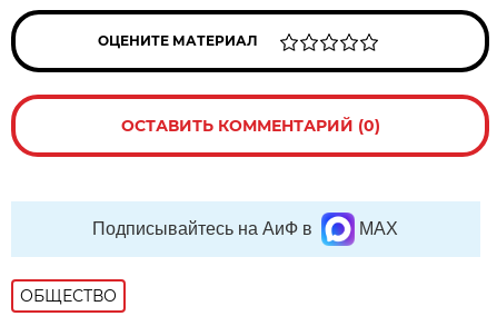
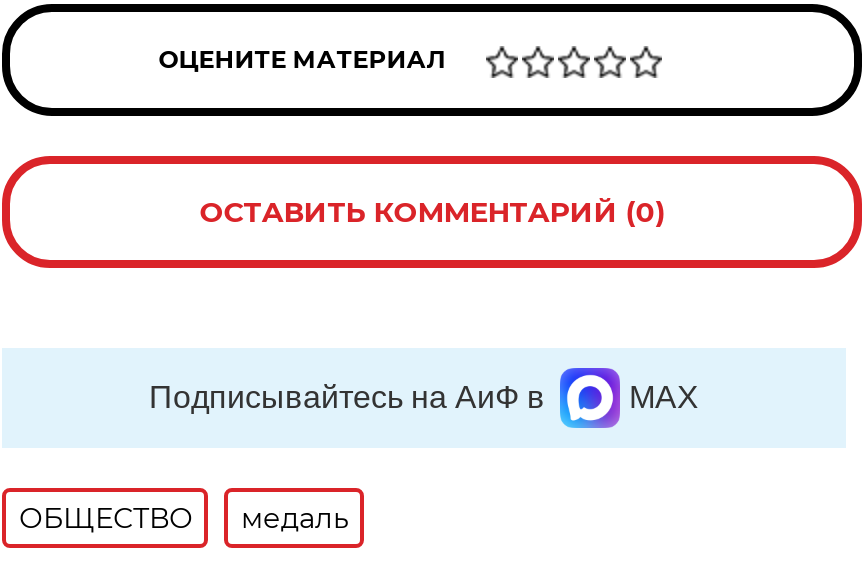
none -> [241,500,349,536] медаль

